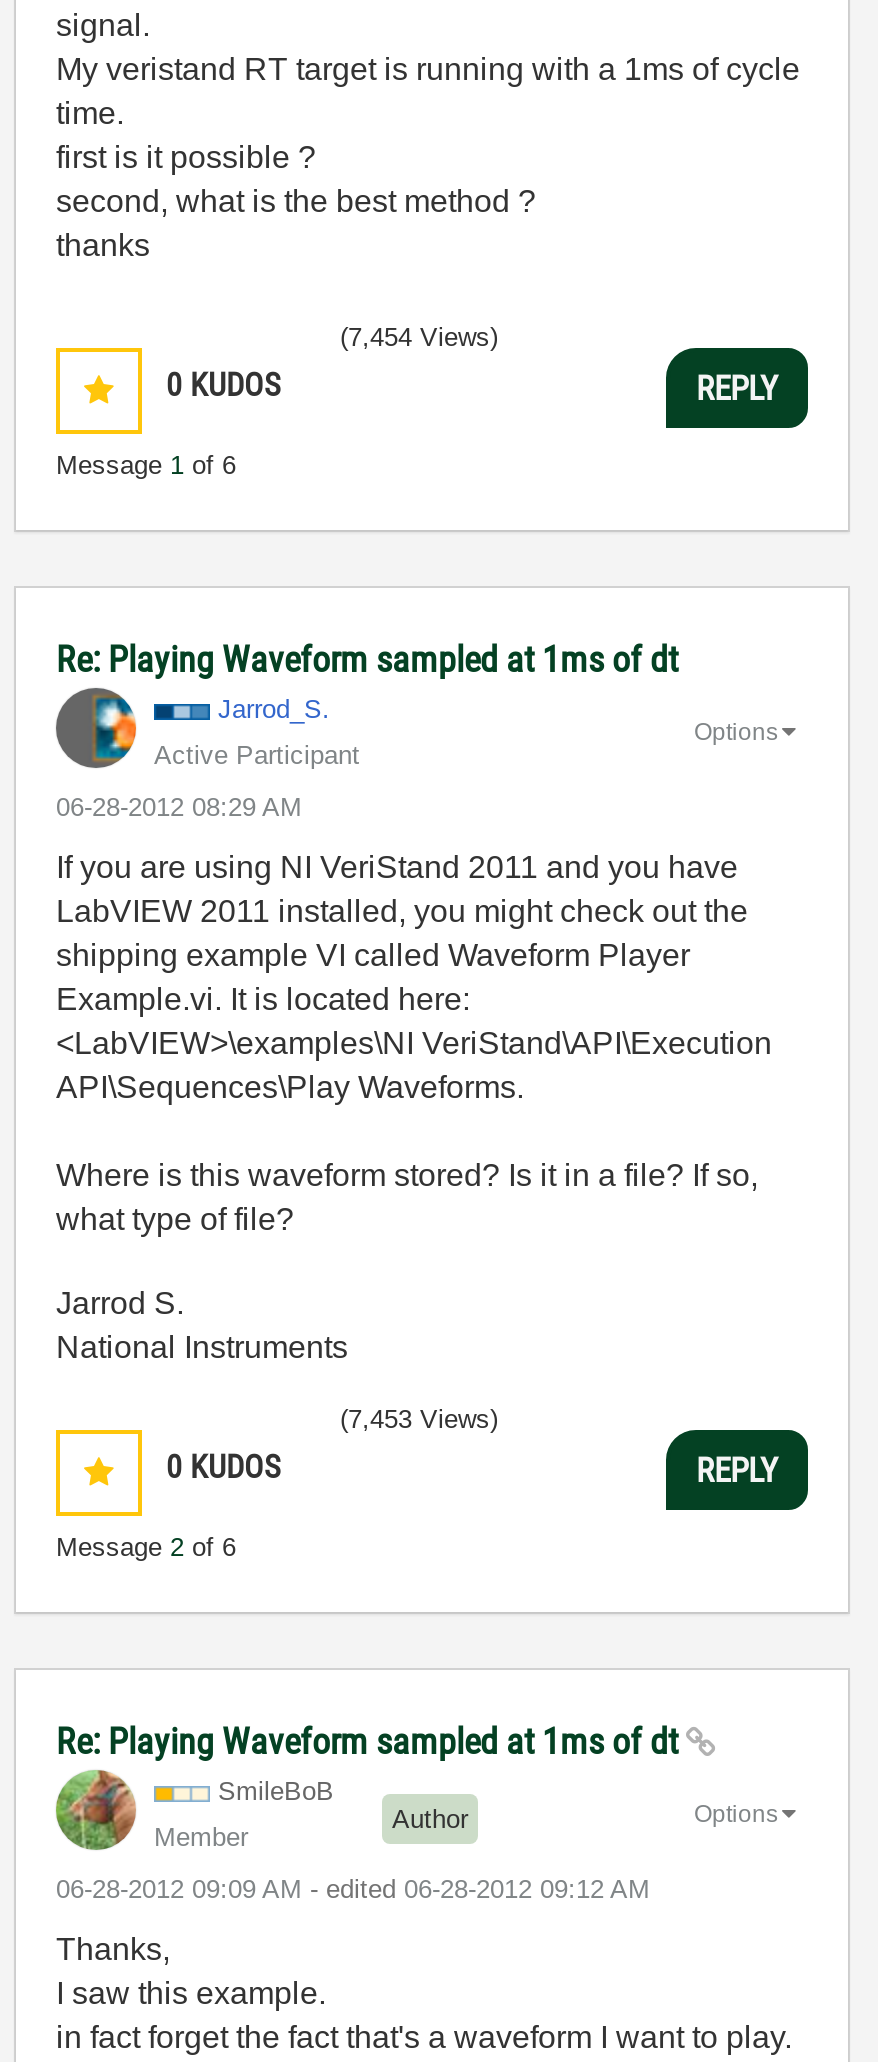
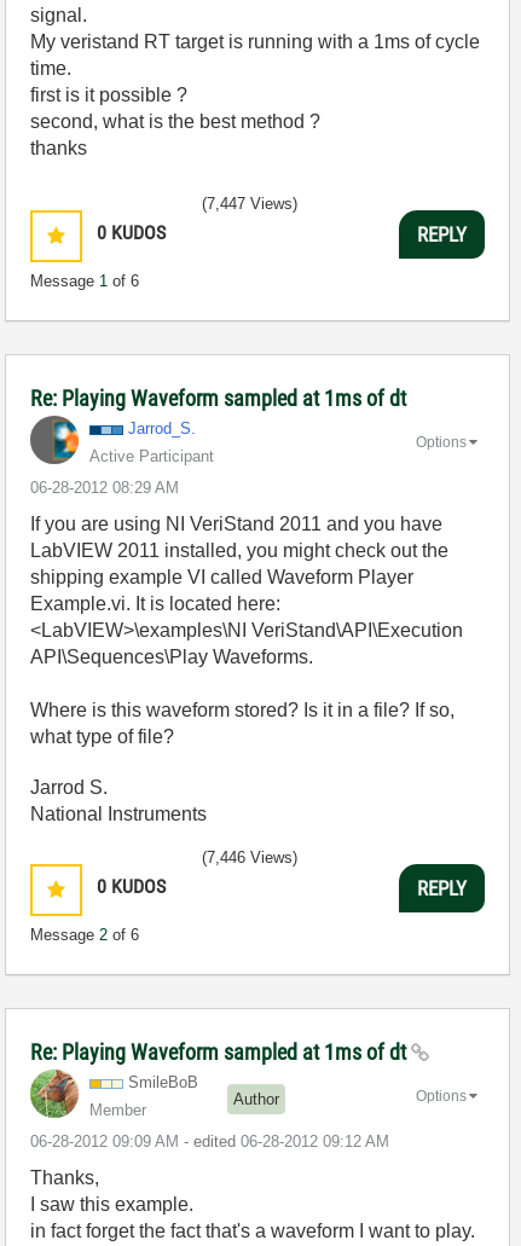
[340,322,498,352] (7,454 Views) -> [202,195,297,213] (7,447 Views)
[340,1404,498,1434] (7,453 Views) -> [202,848,297,867] (7,446 Views)

